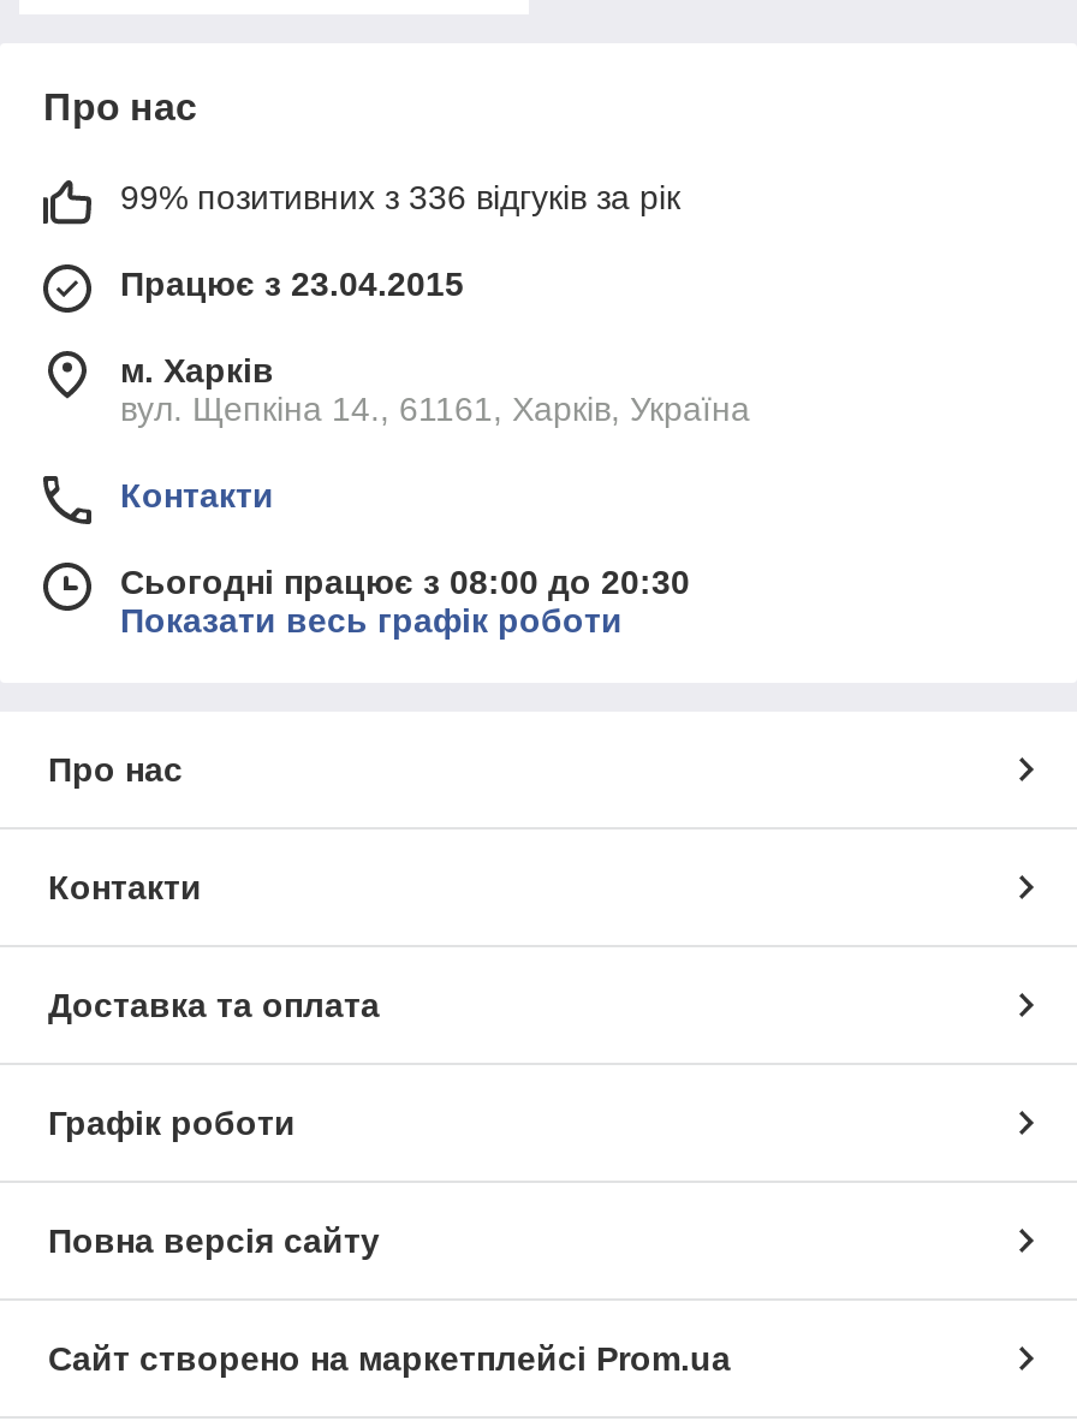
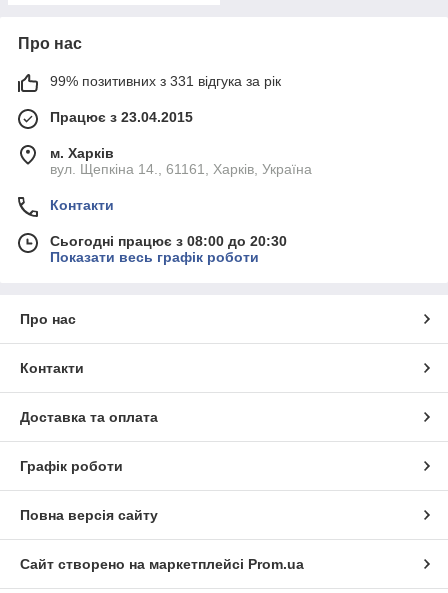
[120,177,680,216] 99% позитивних з 336 відгуків за рік -> [50,73,281,89] 99% позитивних з 331 відгука за рік

